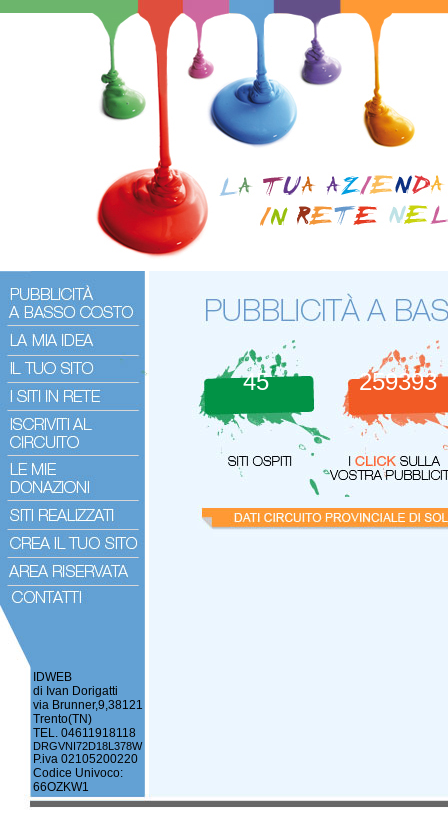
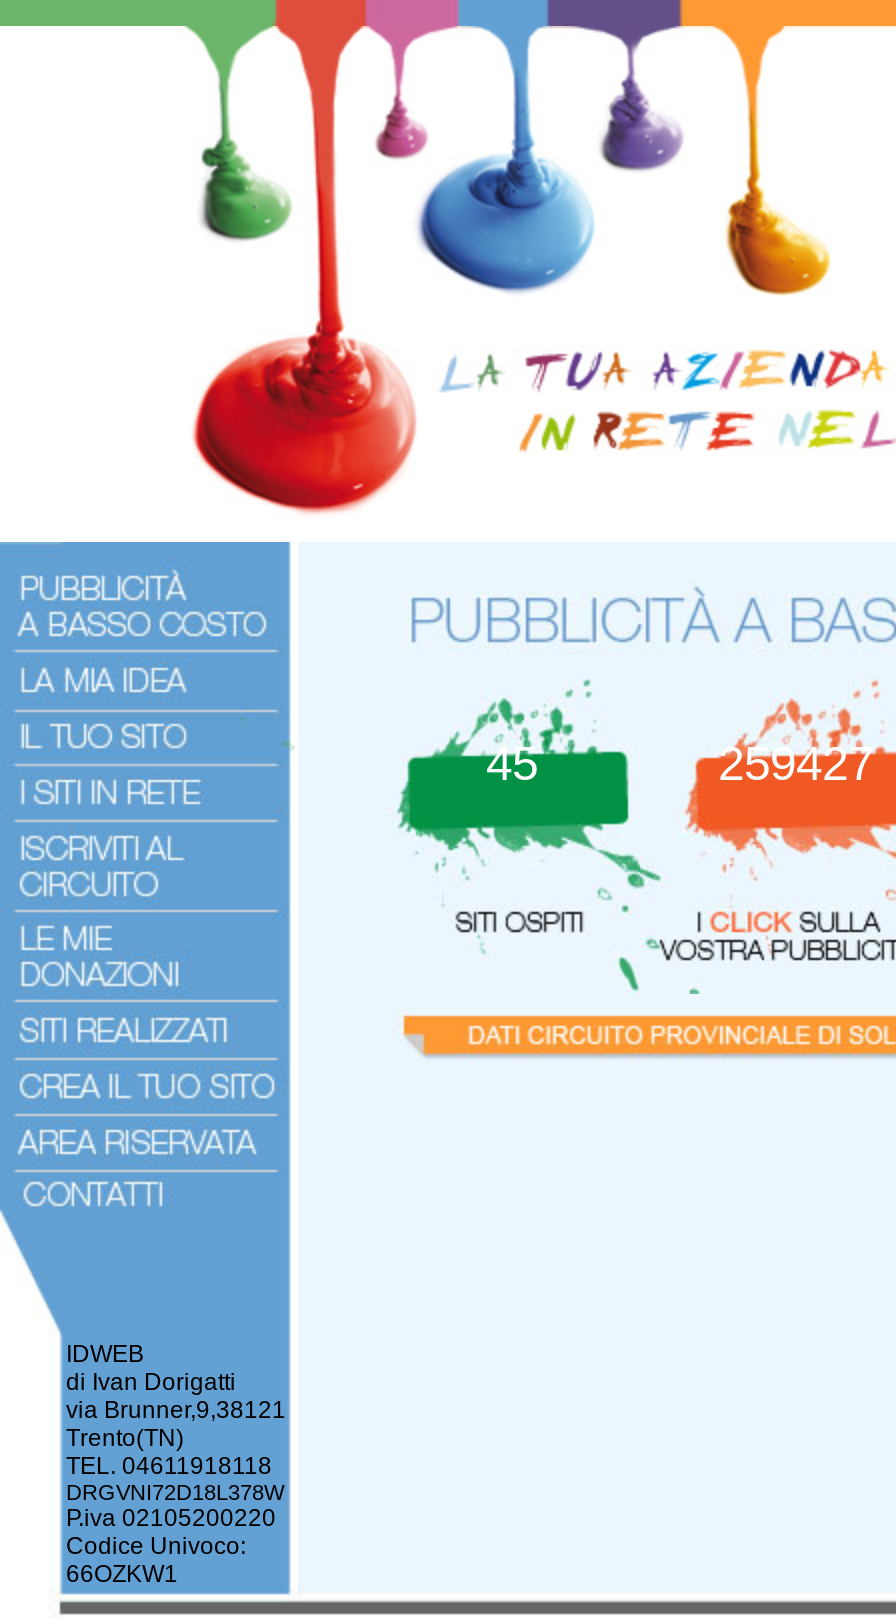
[359,368,437,395] 259393 -> [718,736,874,790] 259427

